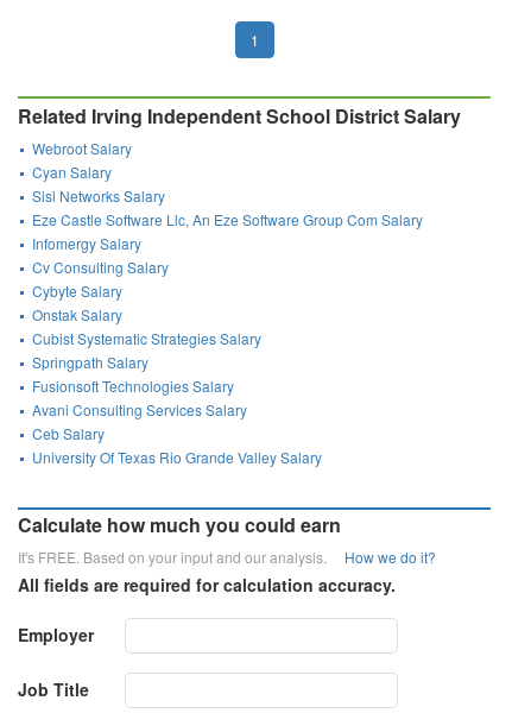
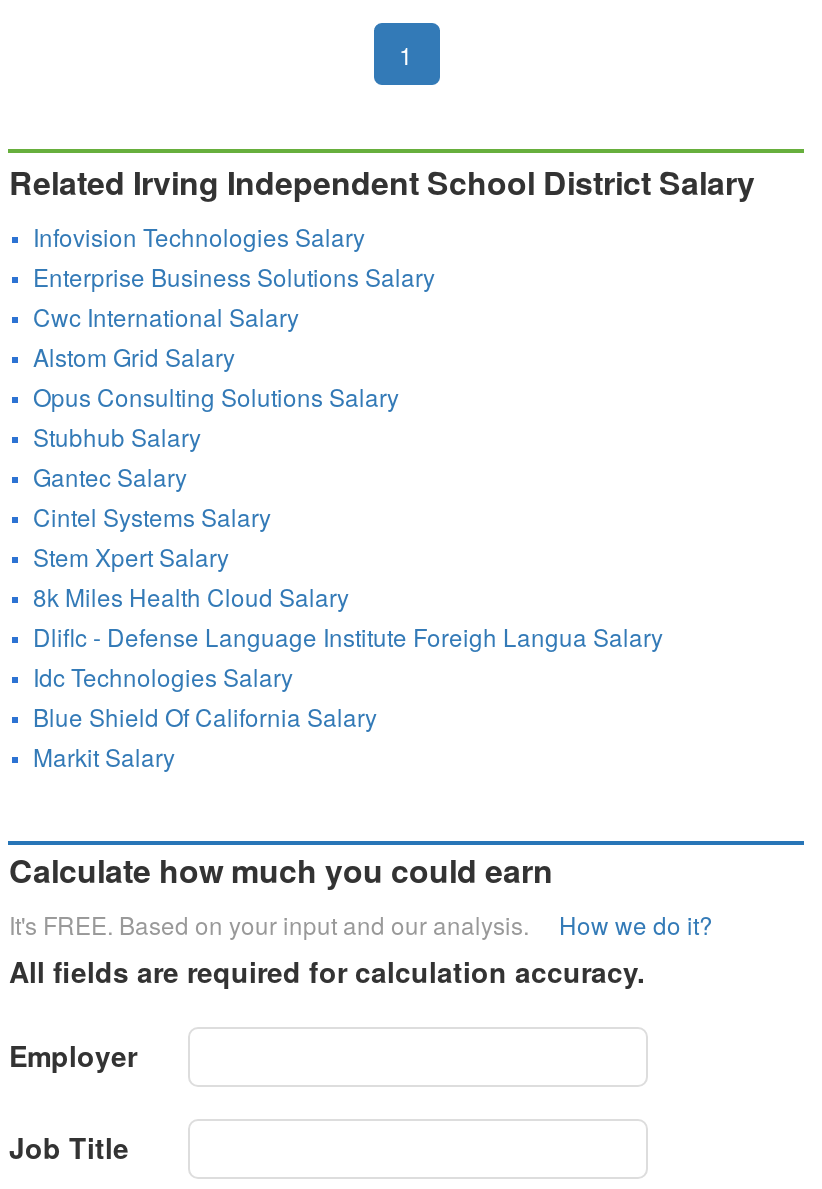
[33,138,423,467] Webroot Salary | Cyan Salary | Sisl Networks Salary | Eze Castle Software Llc, An Eze Software Group Com Salary | Infomergy Salary | Cv Consulting Salary | Cybyte Salary | Onstak Salary | Cubist Systematic Strategies Salary | Springpath Salary | Fusionsoft Technologies Salary | Avani Consulting Services Salary | Ceb Salary | University Of Texas Rio Grande Valley Salary -> [33,219,663,773] Infovision Technologies Salary | Enterprise Business Solutions Salary | Cwc International Salary | Alstom Grid Salary | Opus Consulting Solutions Salary | Stubhub Salary | Gantec Salary | Cintel Systems Salary | Stem Xpert Salary | 8k Miles Health Cloud Salary | Dliflc - Defense Language Institute Foreigh Langua Salary | Idc Technologies Salary | Blue Shield Of California Salary | Markit Salary

